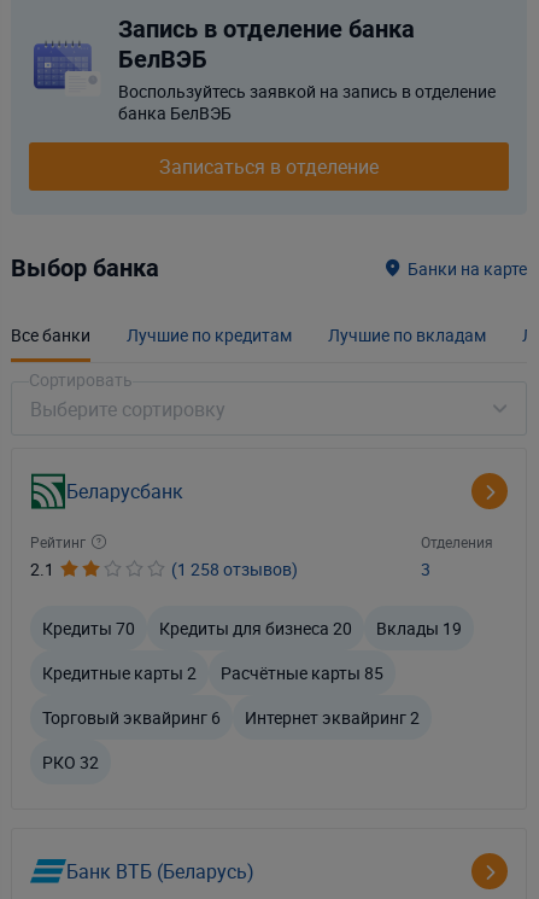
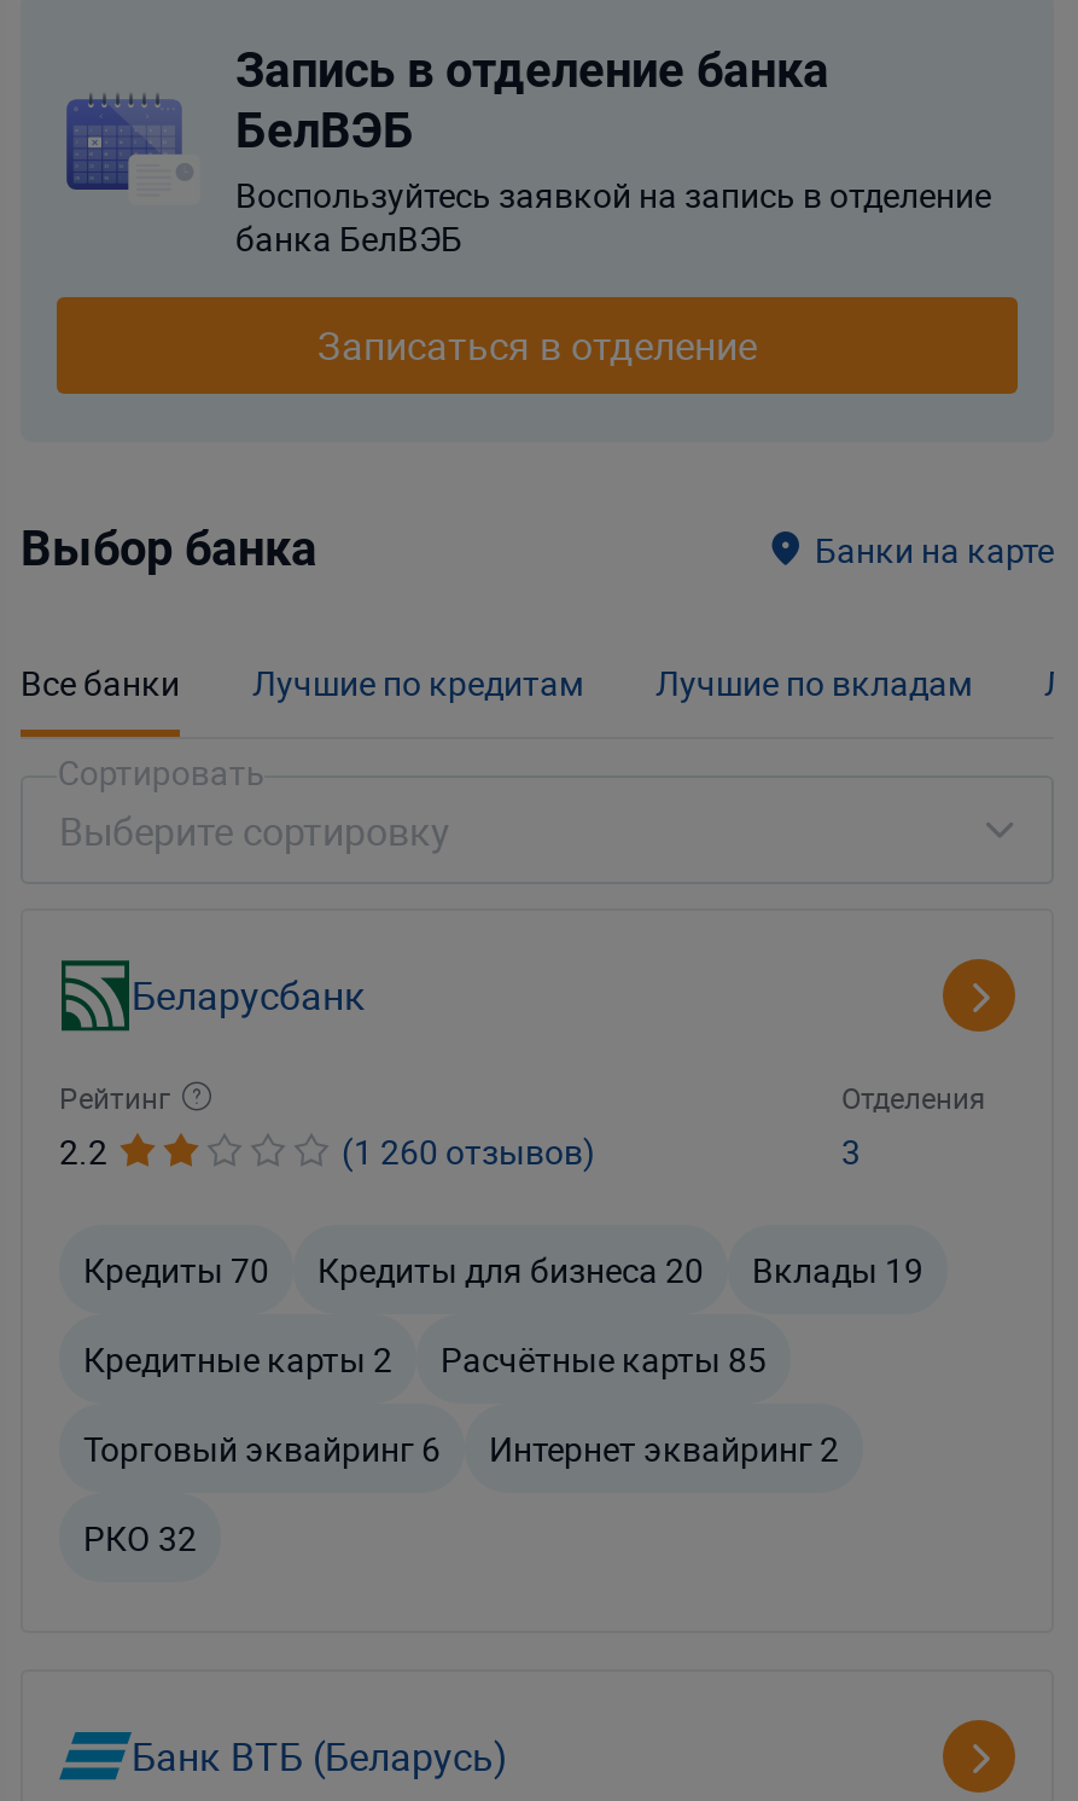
[30,558,54,580] 2.1 -> [59,1128,107,1174] 2.2
[171,558,298,580] (1 258 отзывов) -> [342,1128,595,1174] (1 260 отзывов)

